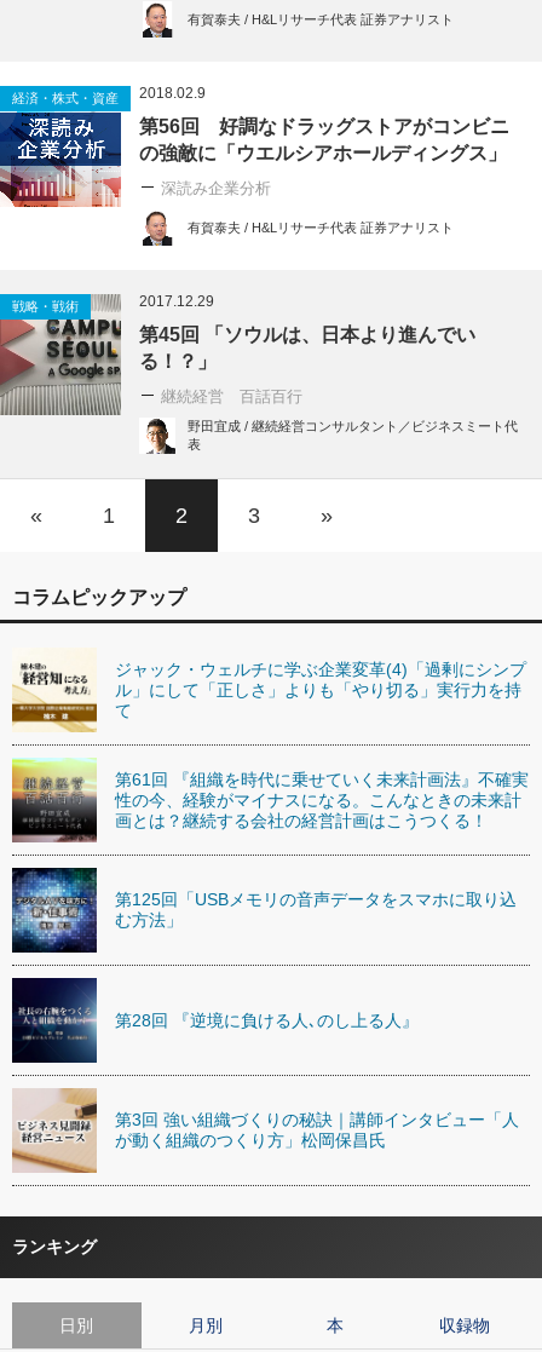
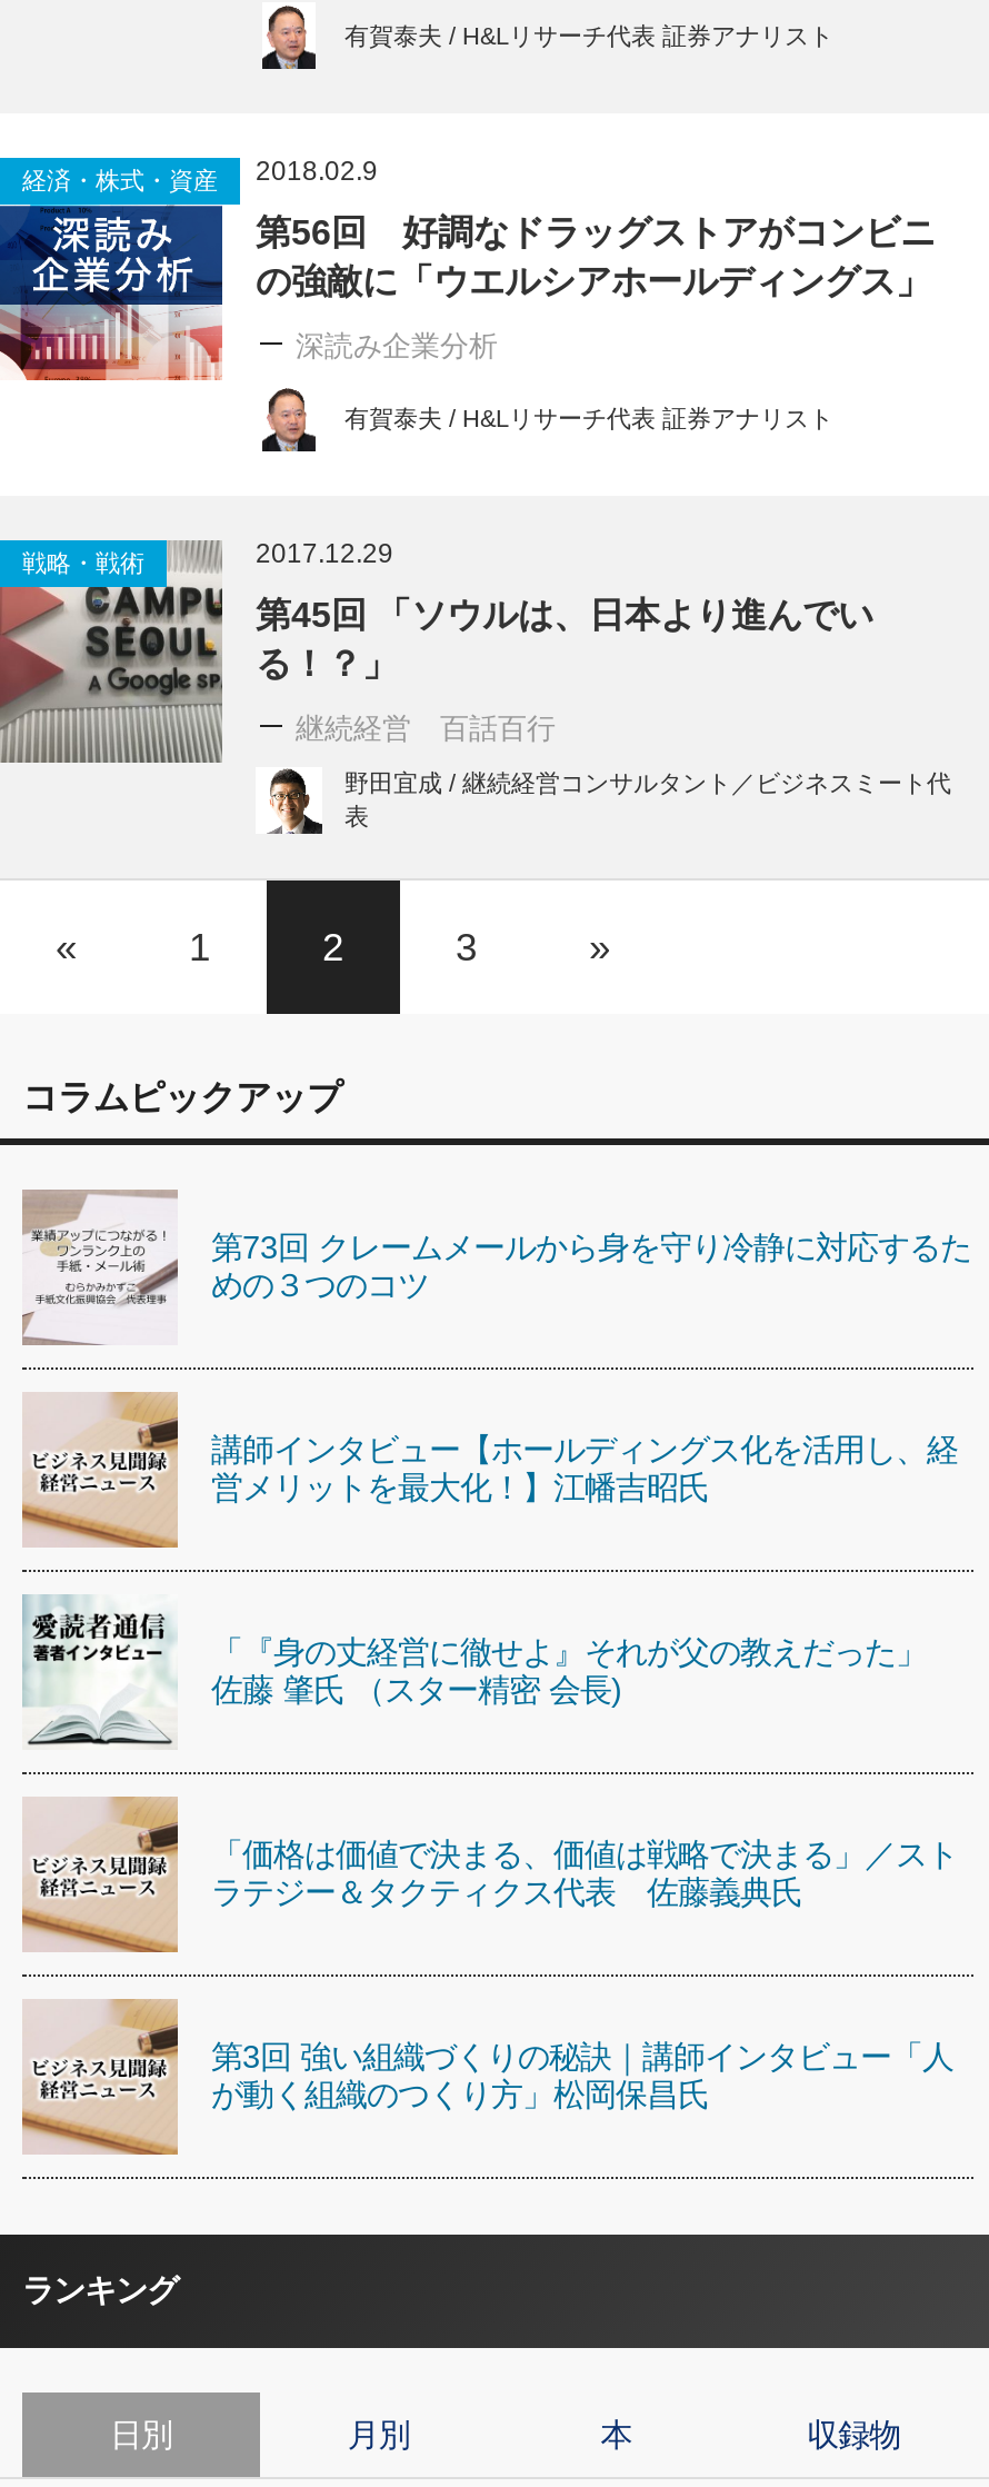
[11,649,526,733] [image] | ジャック・ウェルチに学ぶ企業変革(4)「過剰にシンプ | ル」にして「正しさ」よりも「やり切る」実行力を持 | て -> [20,1190,971,1347] [image] | 第73回 クレームメールから身を守り冷静に対応するた | めの３つのコツ
[11,759,529,842] [image] | 第61回 『組織を時代に乗せていく未来計画法』不確実 | 性の今、経験がマイナスになる。こんなときの未来計 | 画とは？継続する会社の経営計画はこうつくる！ -> [20,1390,958,1548] [image] | 講師インタビュー【ホールディングス化を活用し、経 | 営メリットを最大化！】江幡吉昭氏
[11,867,517,954] [image] | 第125回「USBメモリの音声データをスマホに取り込 | む方法」 -> [22,1594,927,1750] [image] | 「『身の丈経営に徹せよ』それが父の教えだった」 | 佐藤 肇氏 （スター精密 会長)
[11,977,419,1064] [image] | 第28回 『逆境に負ける人､のし上る人』 -> [20,1797,958,1954] [image] | 「価格は価値で決まる、価値は戦略で決まる」／スト | ラテジー＆タクティクス代表 佐藤義典氏

